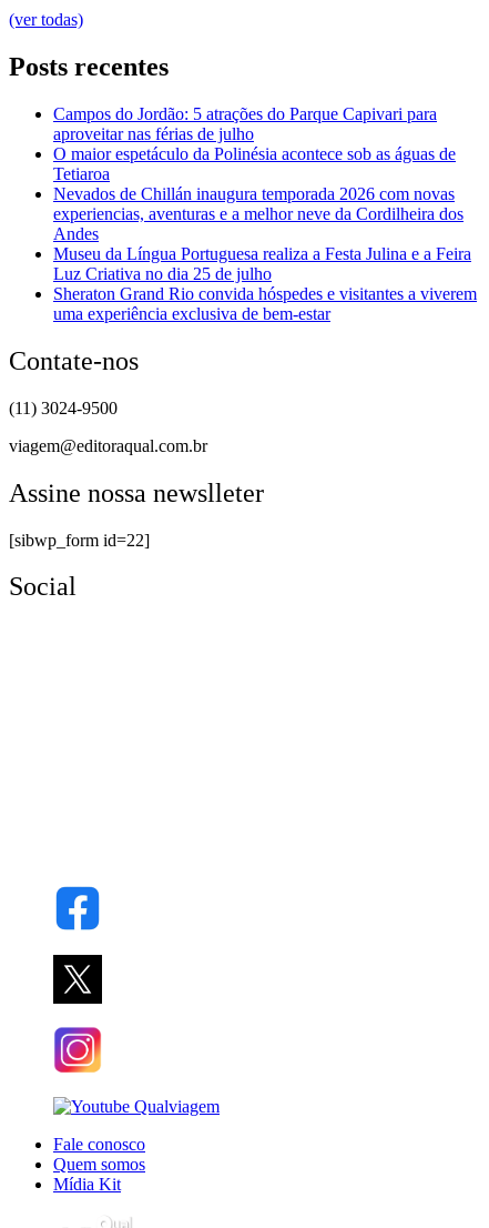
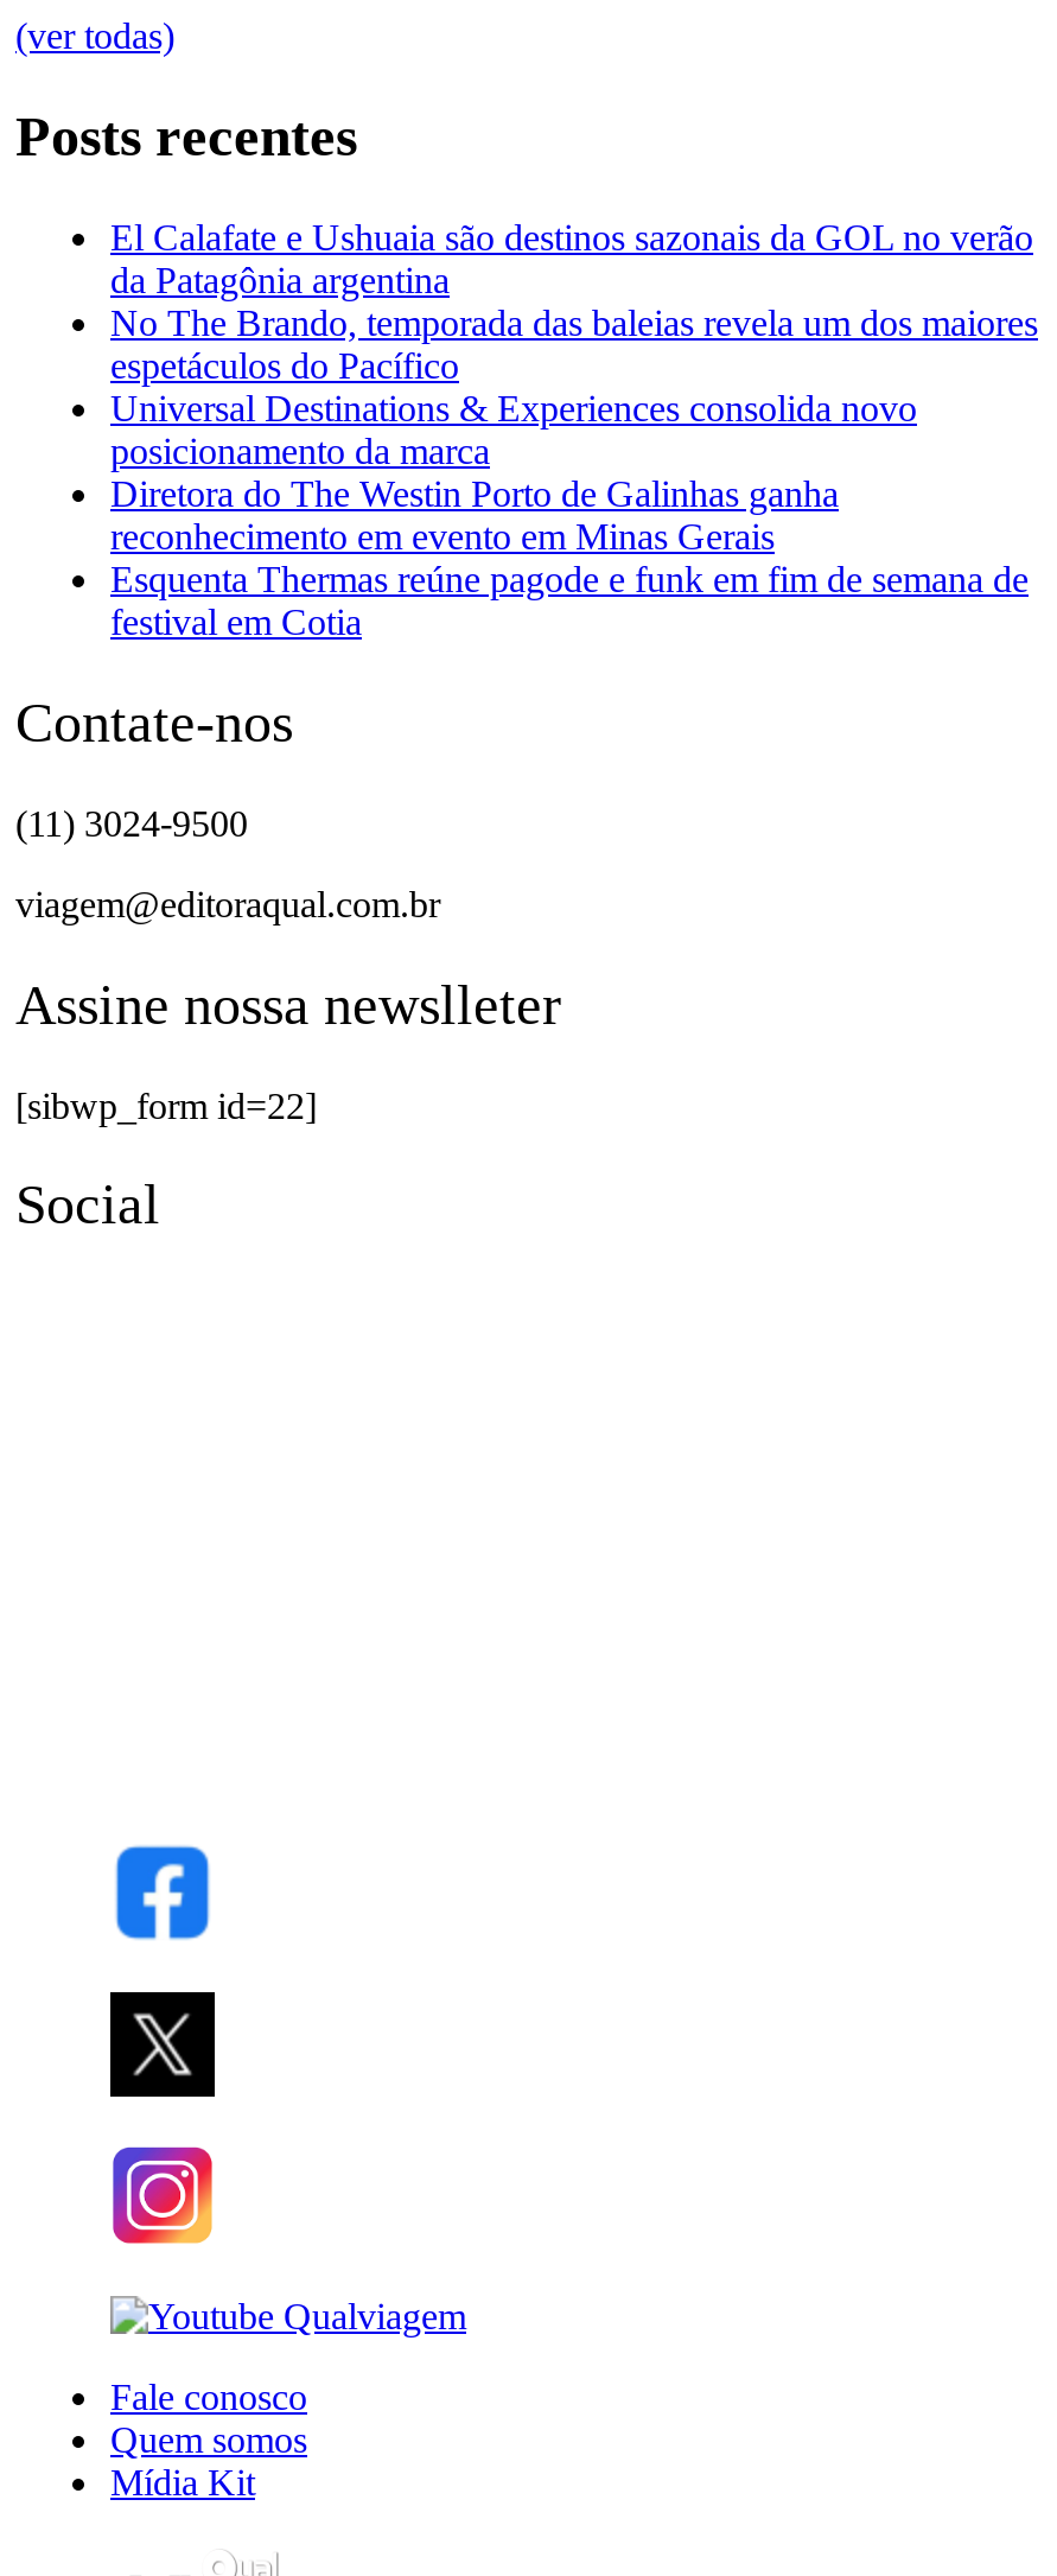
[53,104,477,323] Campos do Jordão: 5 atrações do Parque Capivari para | aproveitar nas férias de julho | O maior espetáculo da Polinésia acontece sob as águas de | Tetiaroa | Nevados de Chillán inaugura temporada 2026 com novas | experiencias, aventuras e a melhor neve da Cordilheira dos | Andes | Museu da Língua Portuguesa realiza a Festa Julina e a Feira | Luz Criativa no dia 25 de julho | Sheraton Grand Rio convida hóspedes e visitantes a viverem | uma experiência exclusiva de bem-estar -> [110,217,1038,642] El Calafate e Ushuaia são destinos sazonais da GOL no verão | da Patagônia argentina | No The Brando, temporada das baleias revela um dos maiores | espetáculos do Pacífico | Universal Destinations & Experiences consolida novo | posicionamento da marca | Diretora do The Westin Porto de Galinhas ganha | reconhecimento em evento em Minas Gerais | Esquenta Thermas reúne pagode e funk em fim de semana de | festival em Cotia

